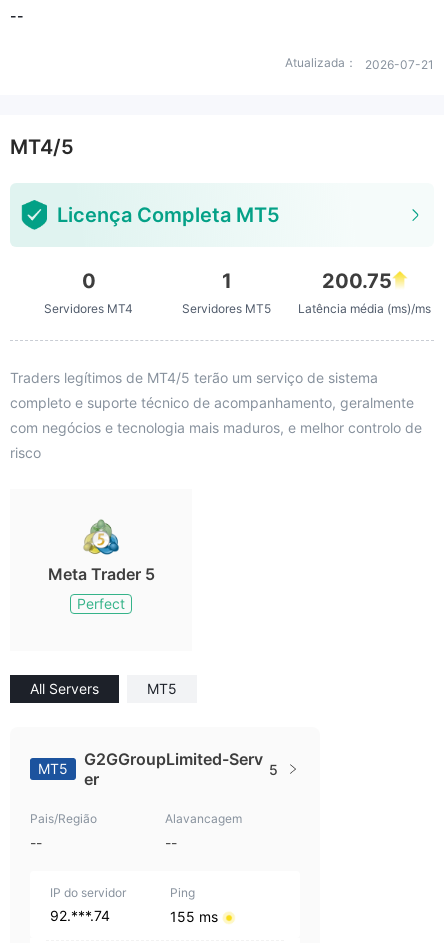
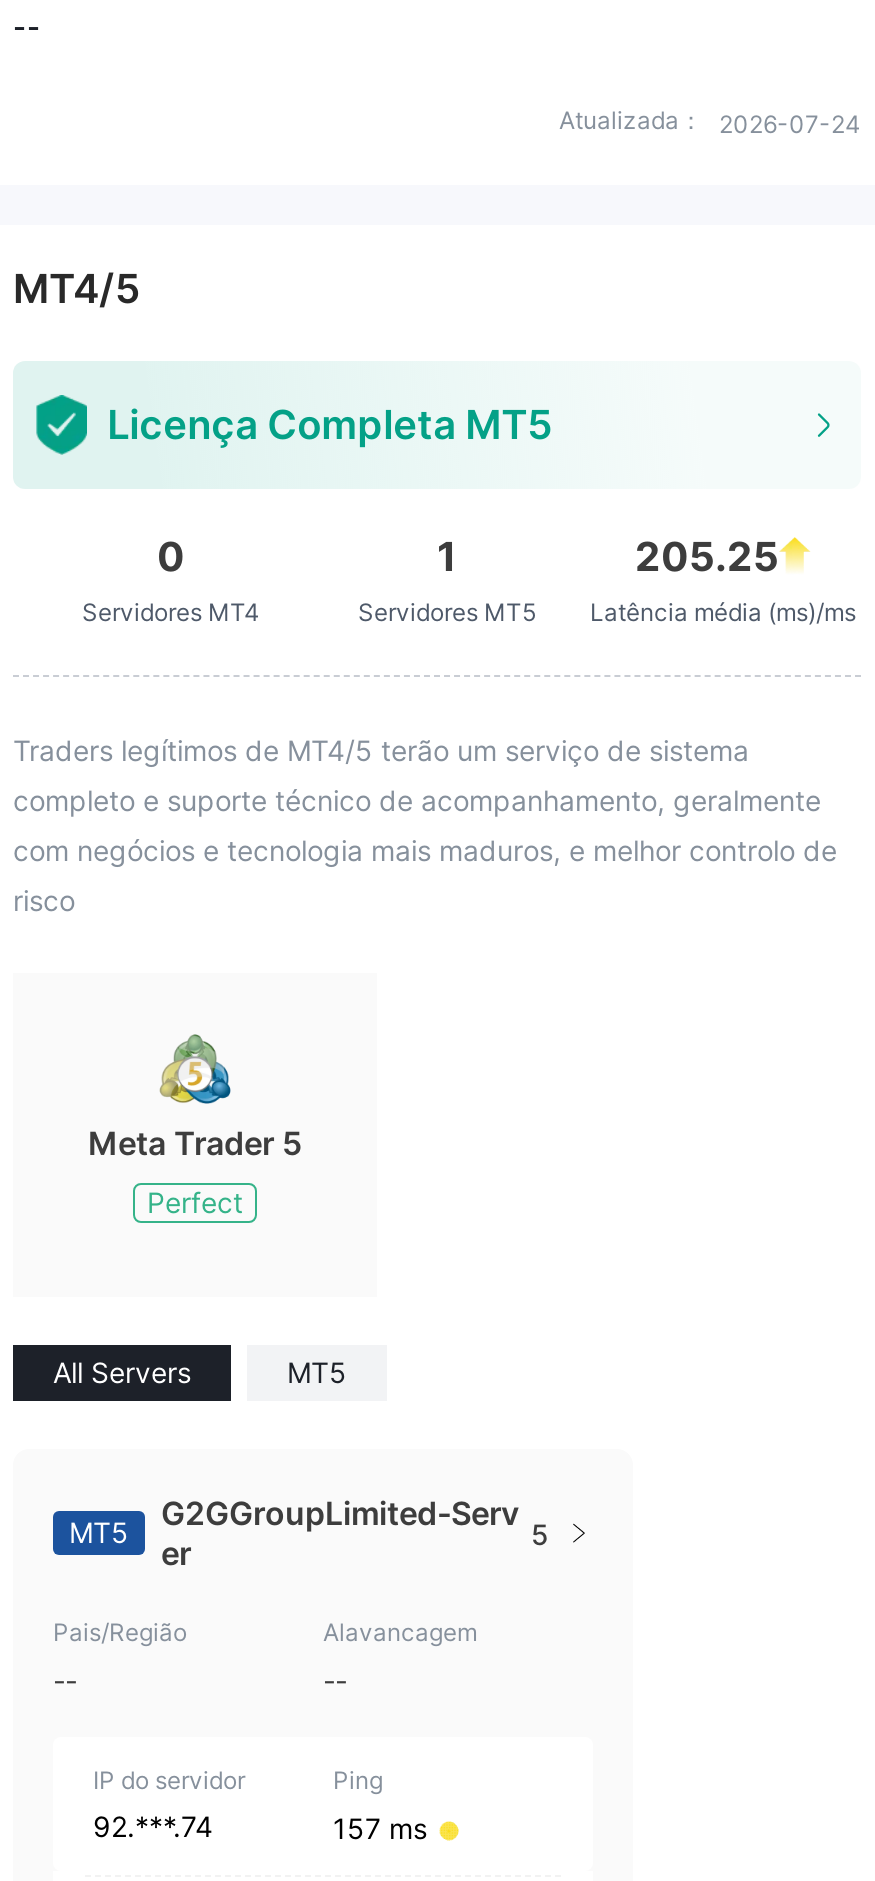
[285,55,434,72] Atualizada： 2026-07-21 -> [559,105,861,139] Atualizada： 2026-07-24
[322,269,392,293] 200.75 -> [635,533,779,581] 205.25
[170,908,218,925] 155 ms -> [333,1811,427,1845] 157 ms

